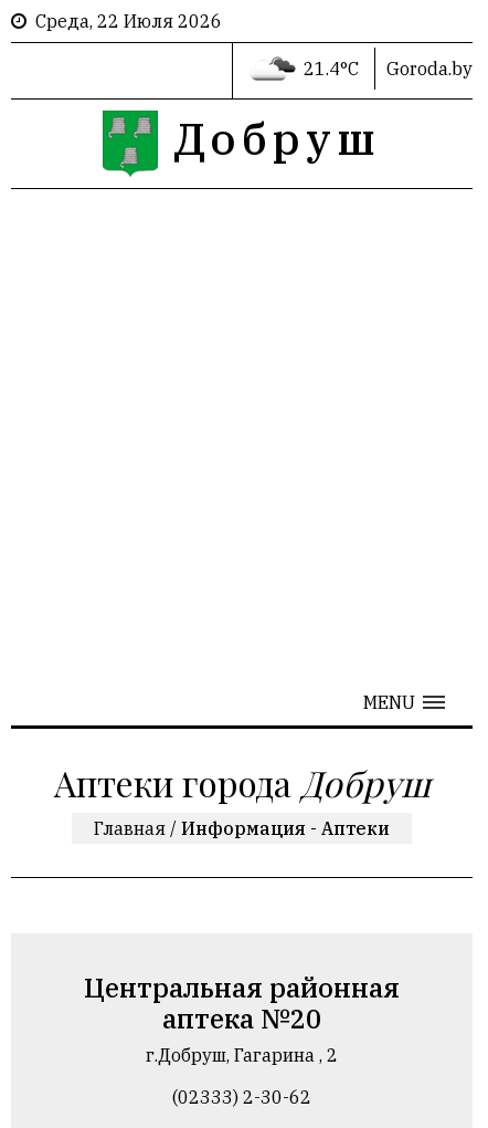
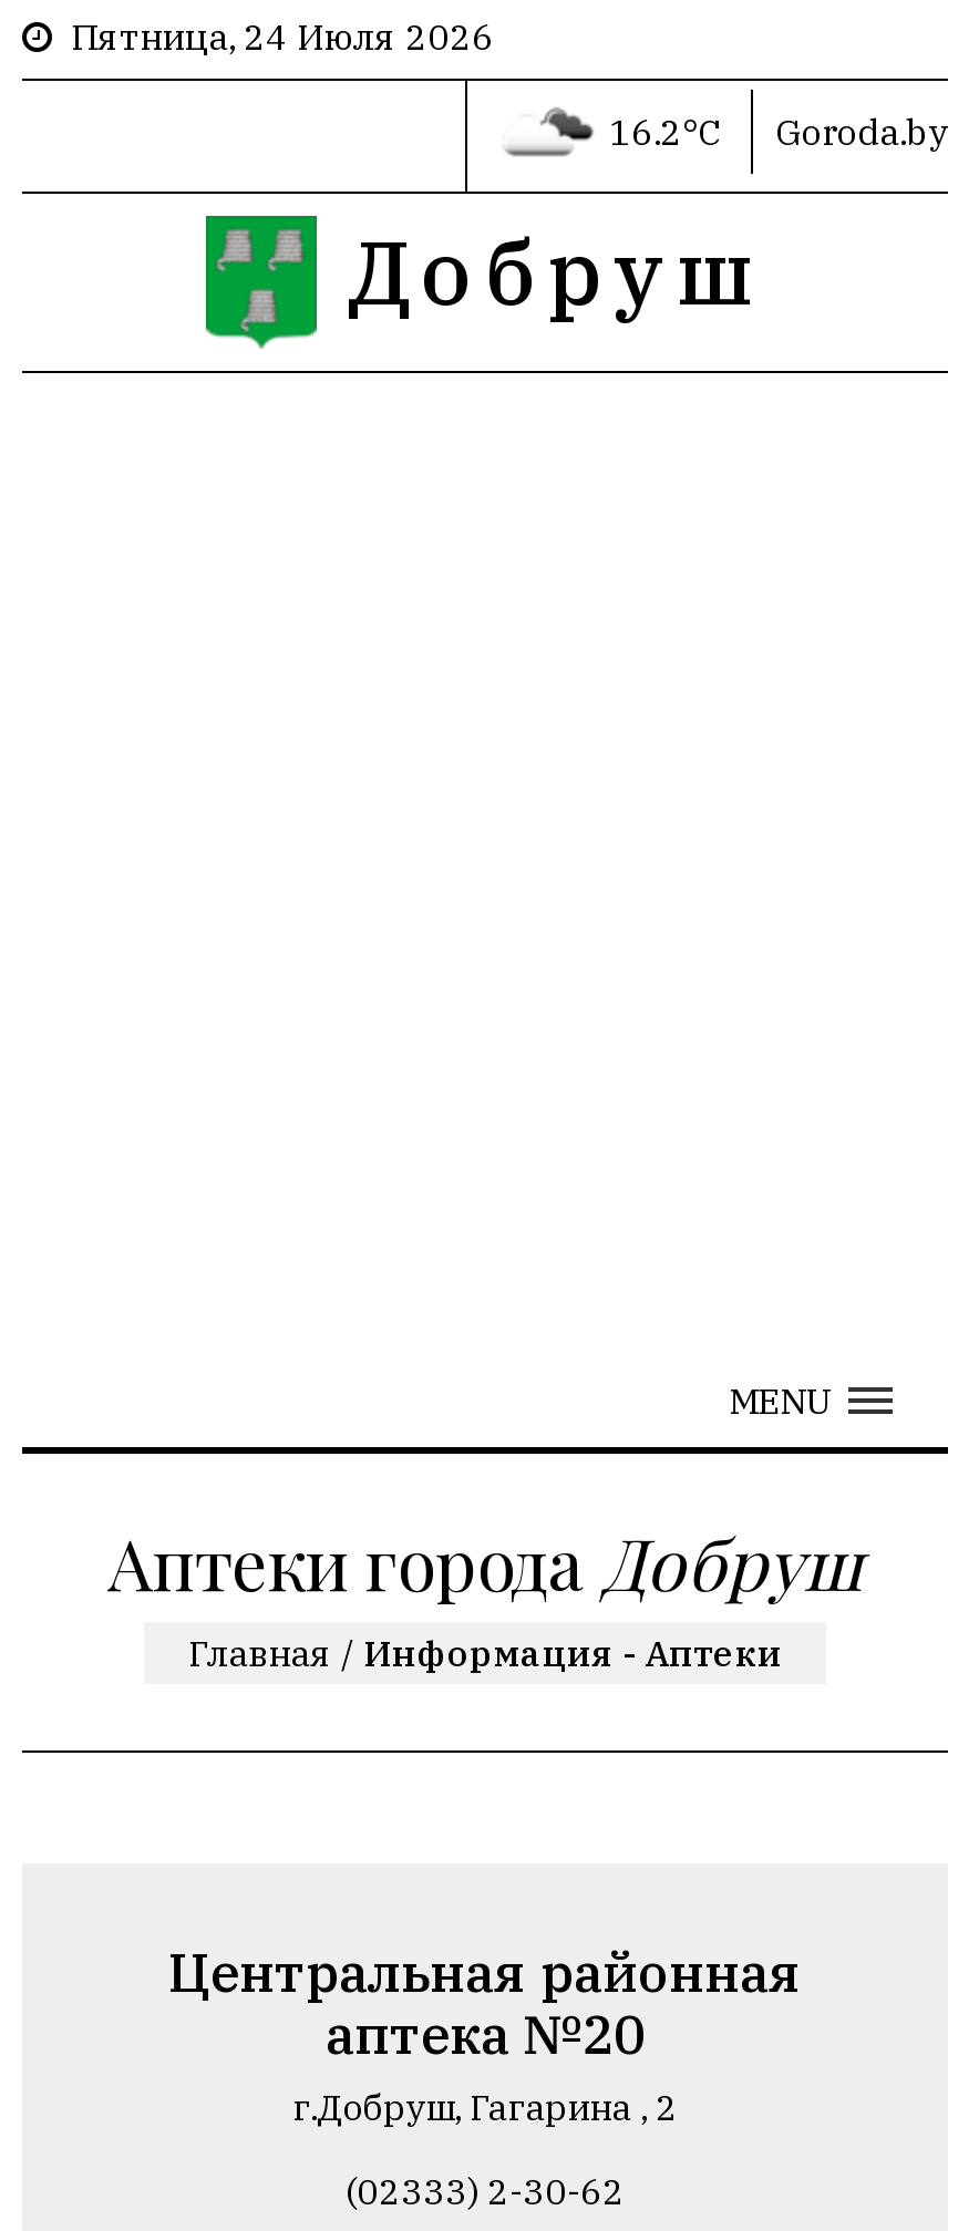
[26,10,222,32] Среда, 22 Июля 2026 -> [53,14,494,59] Пятница, 24 Июля 2026
[299,58,473,80] 21.4°C Goroda.by -> [600,110,948,154] 16.2°C Goroda.by

